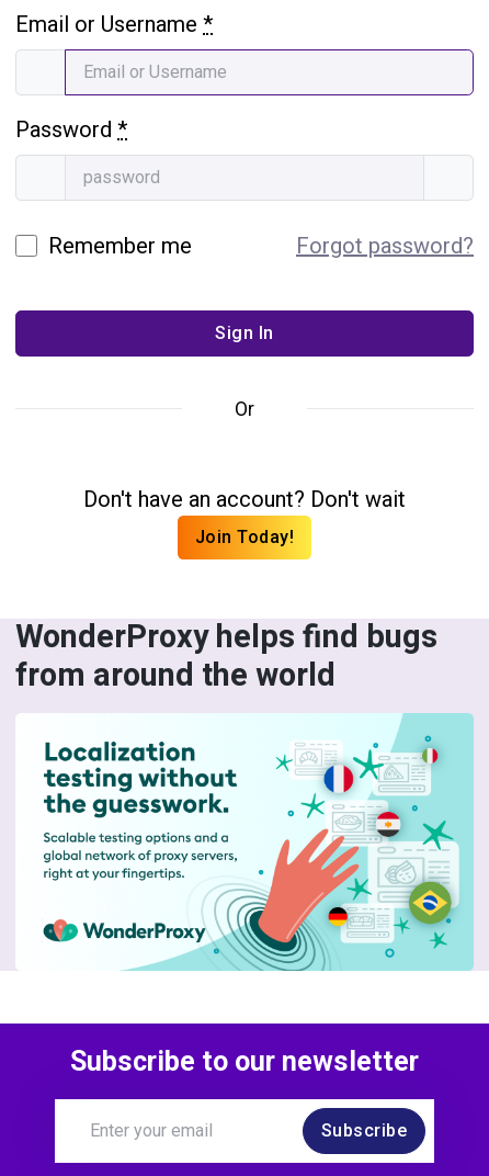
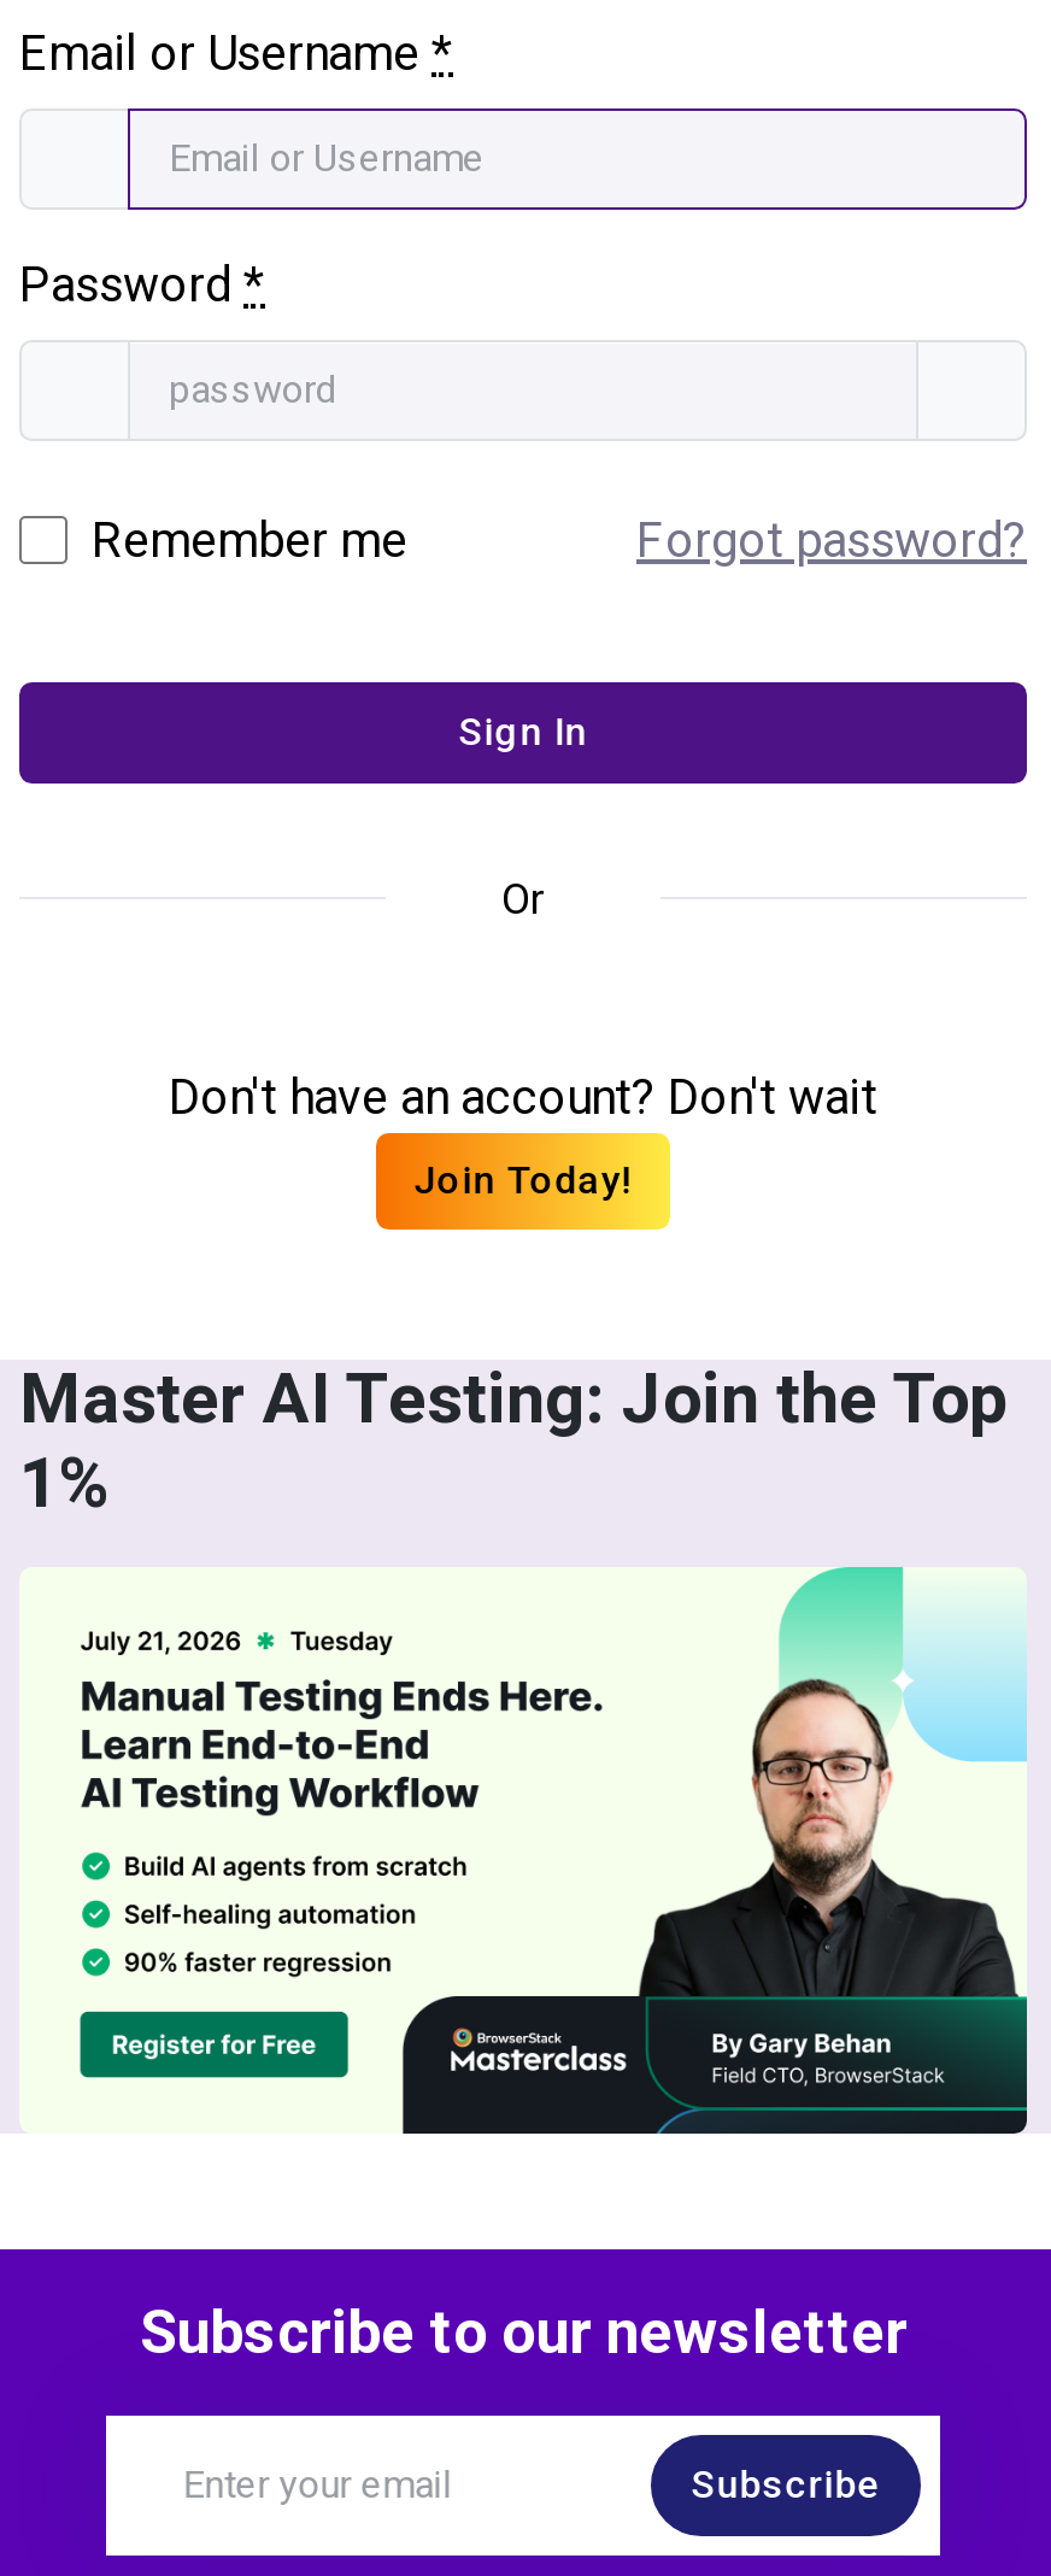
[15,615,437,699] WonderProxy helps find bugs | from around the world -> [19,1351,1010,1536] Master AI Testing: Join the Top | 1%
[43,713,474,972] [image] -> [77,1565,1029,2136] [image]

